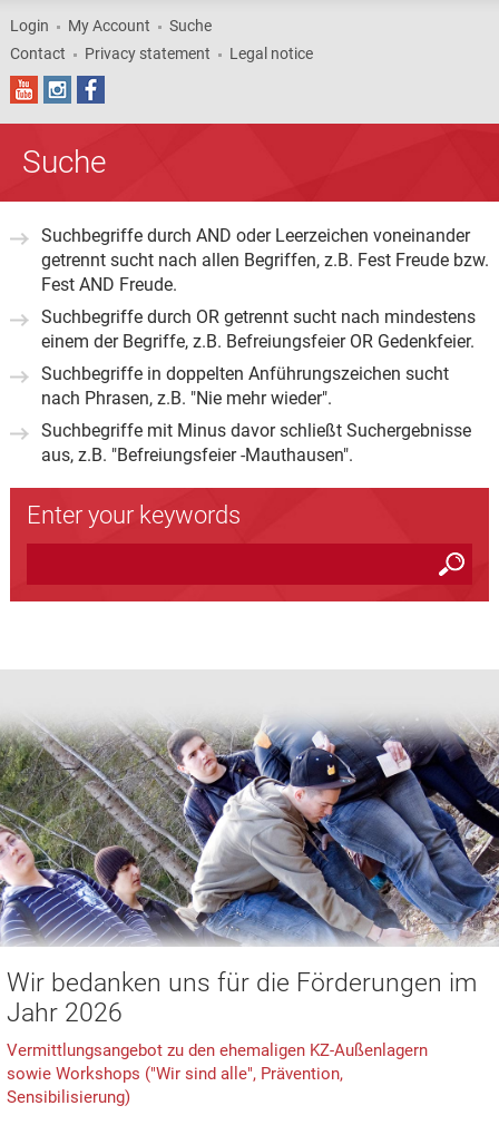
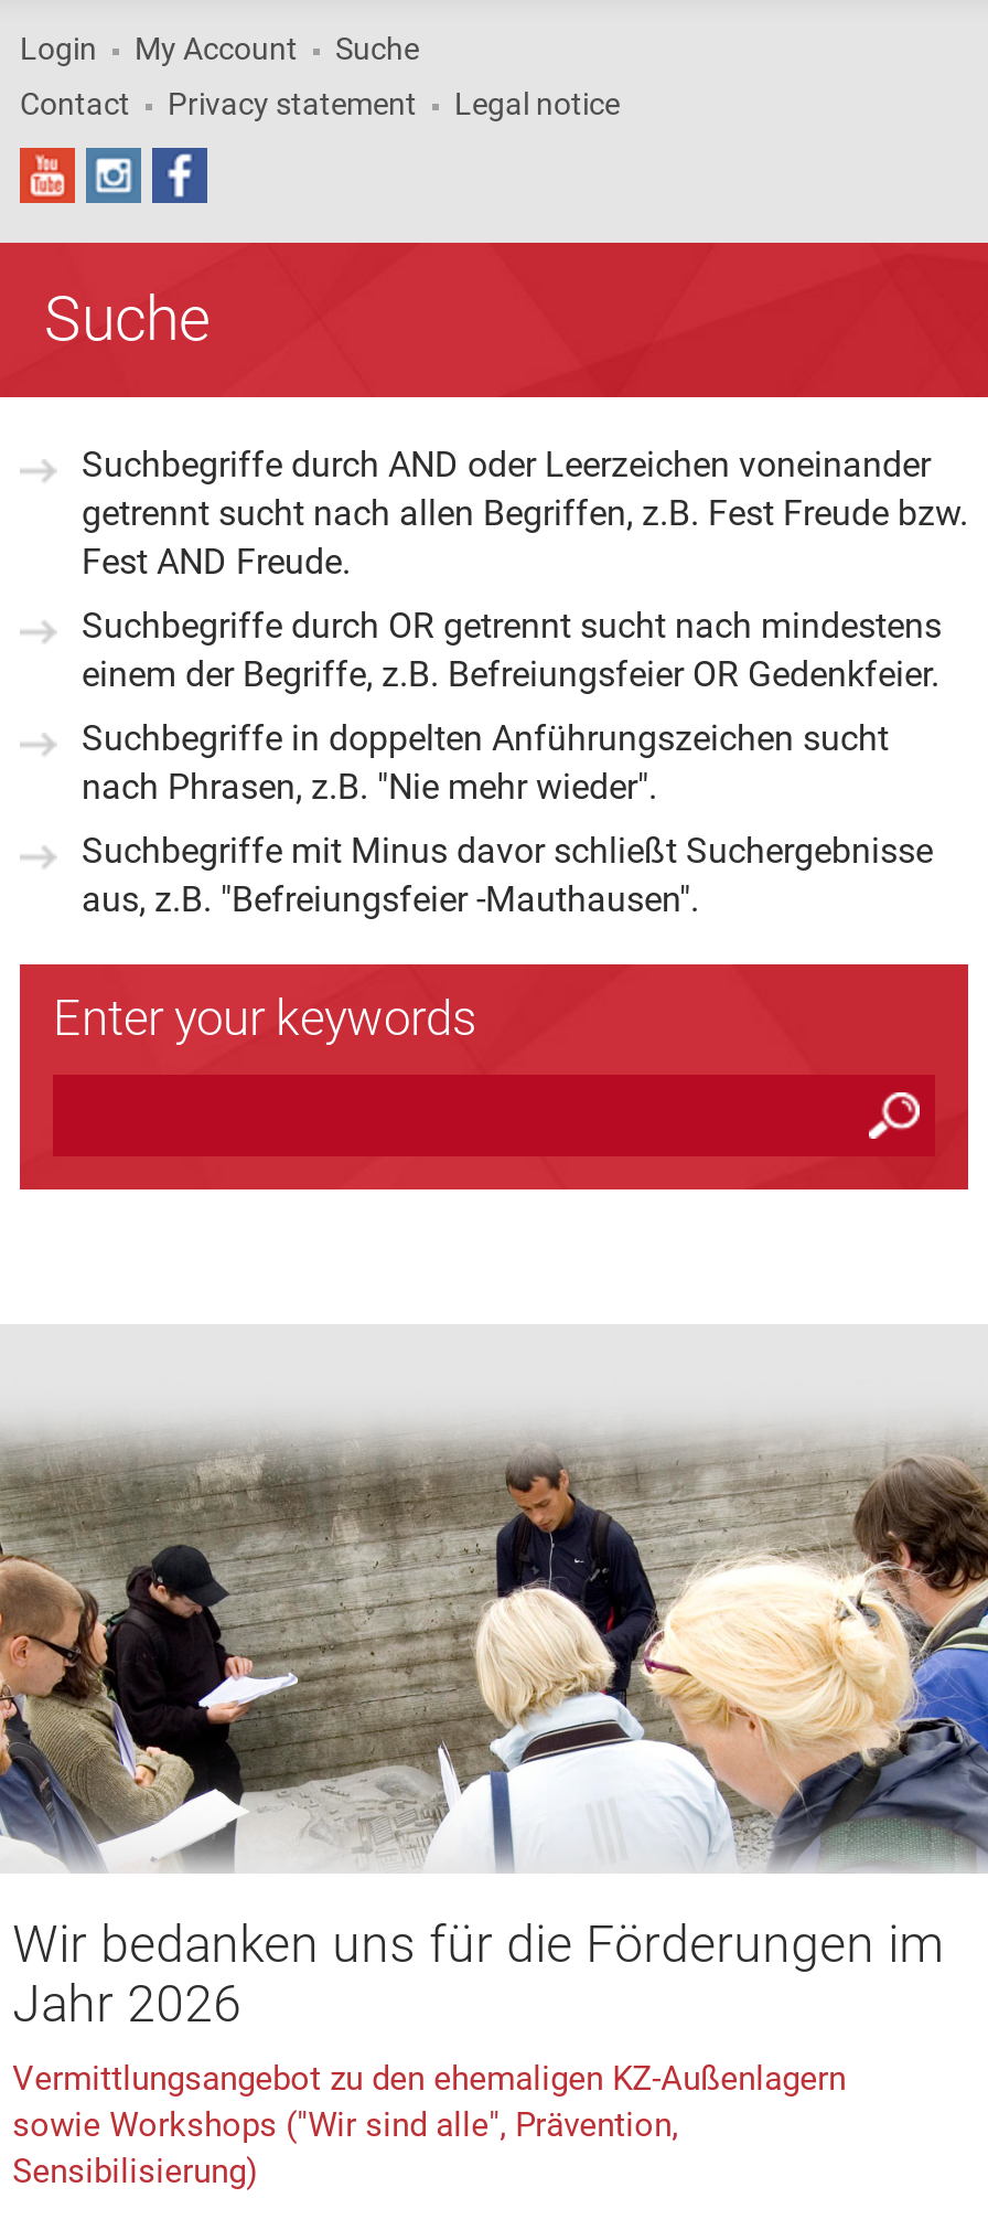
[3,723,496,946] [image] -> [7,1430,981,1869] [image]

